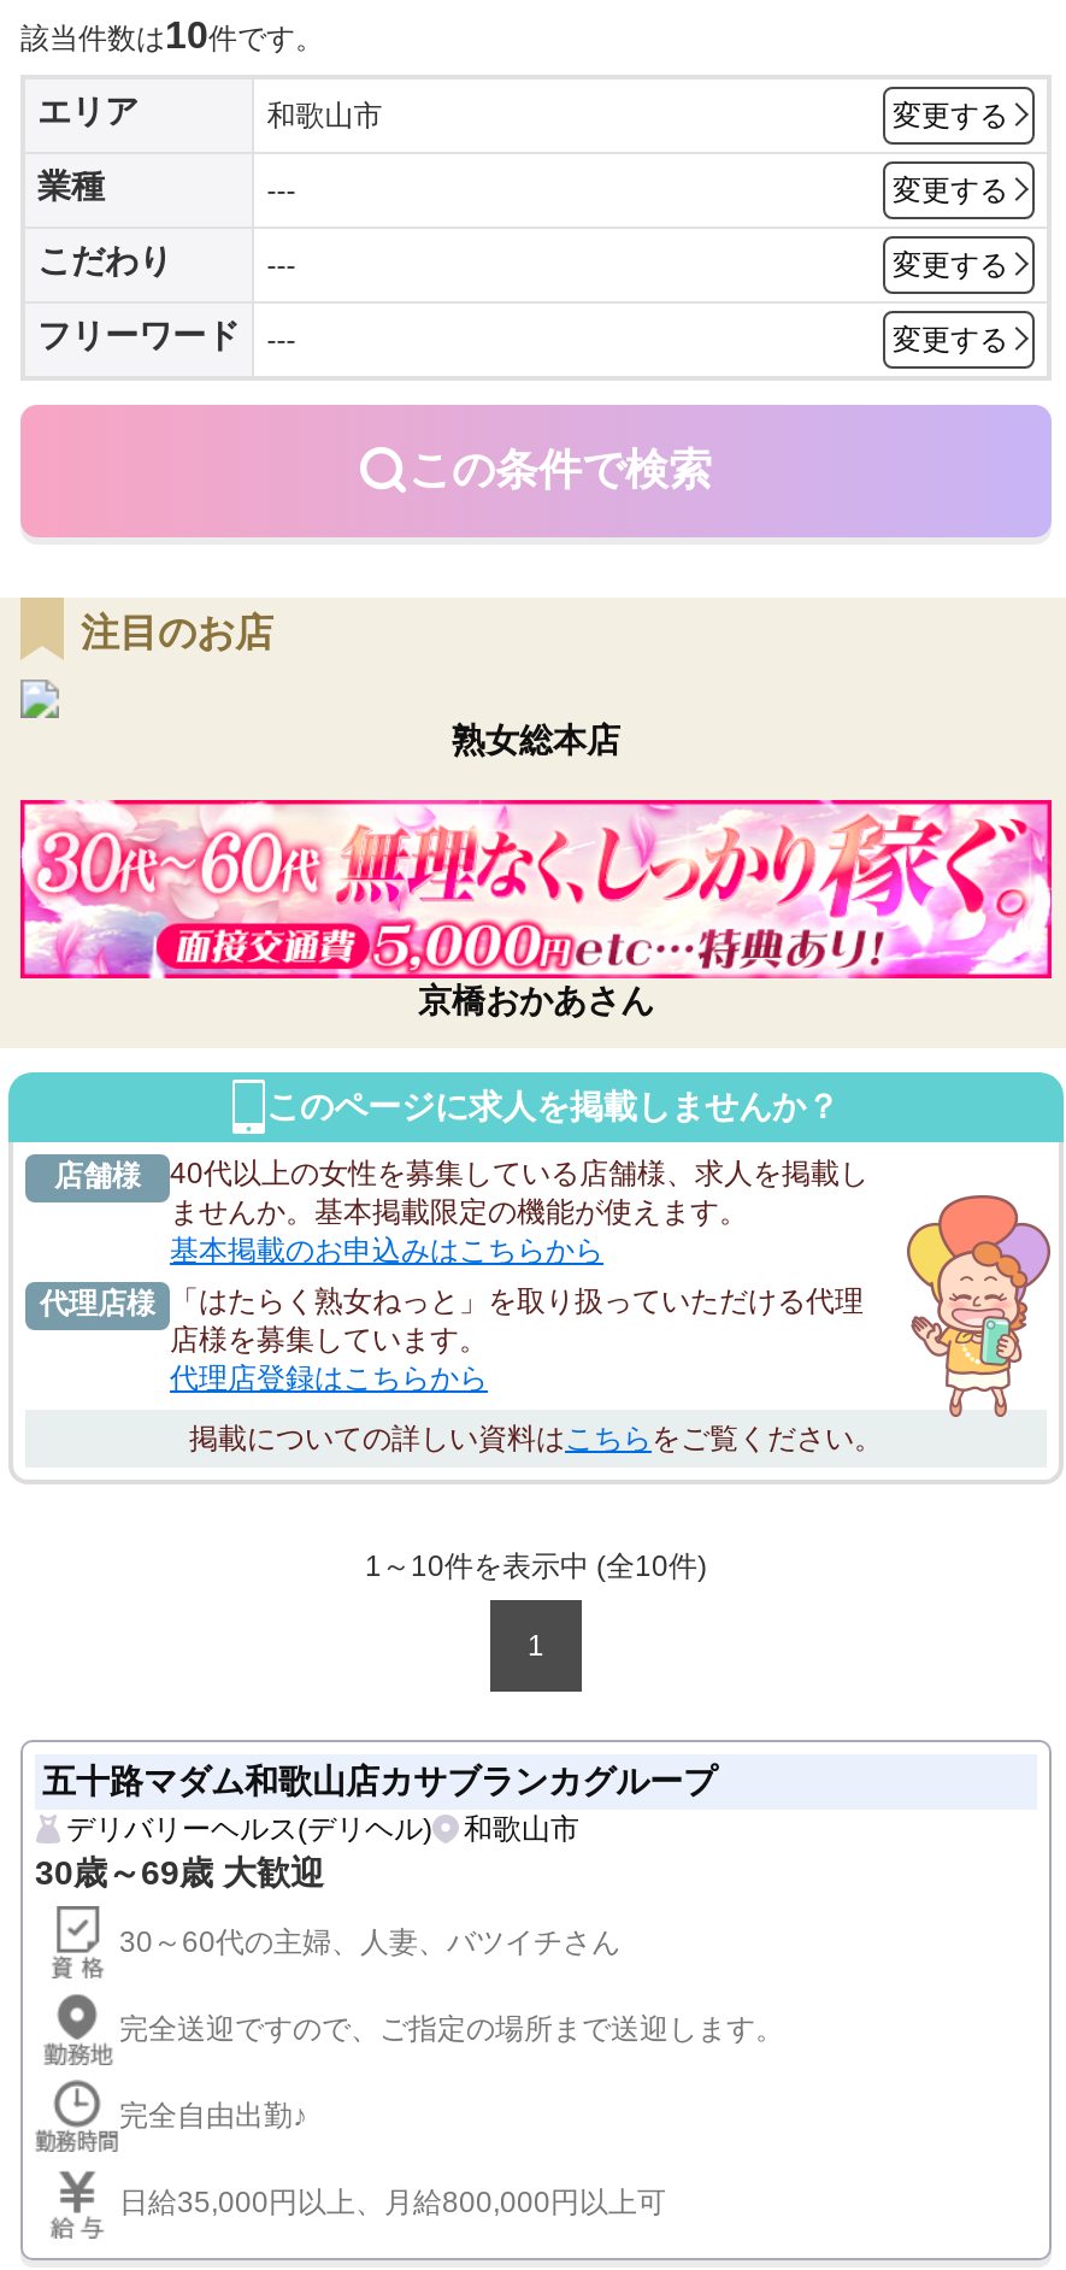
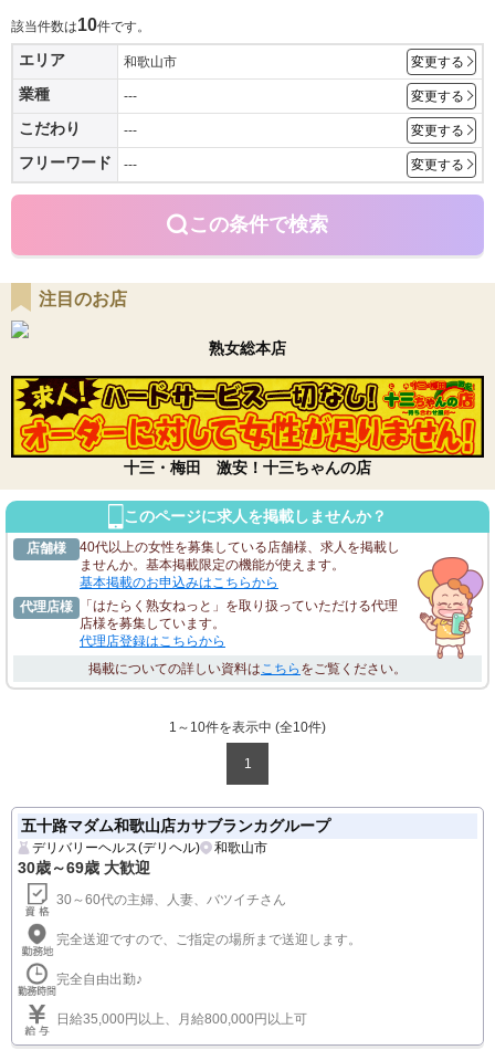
[18,798,1054,1020] [image] | 京橋おかあさん -> [10,375,485,477] [image] | 十三・梅田 激安！十三ちゃんの店

